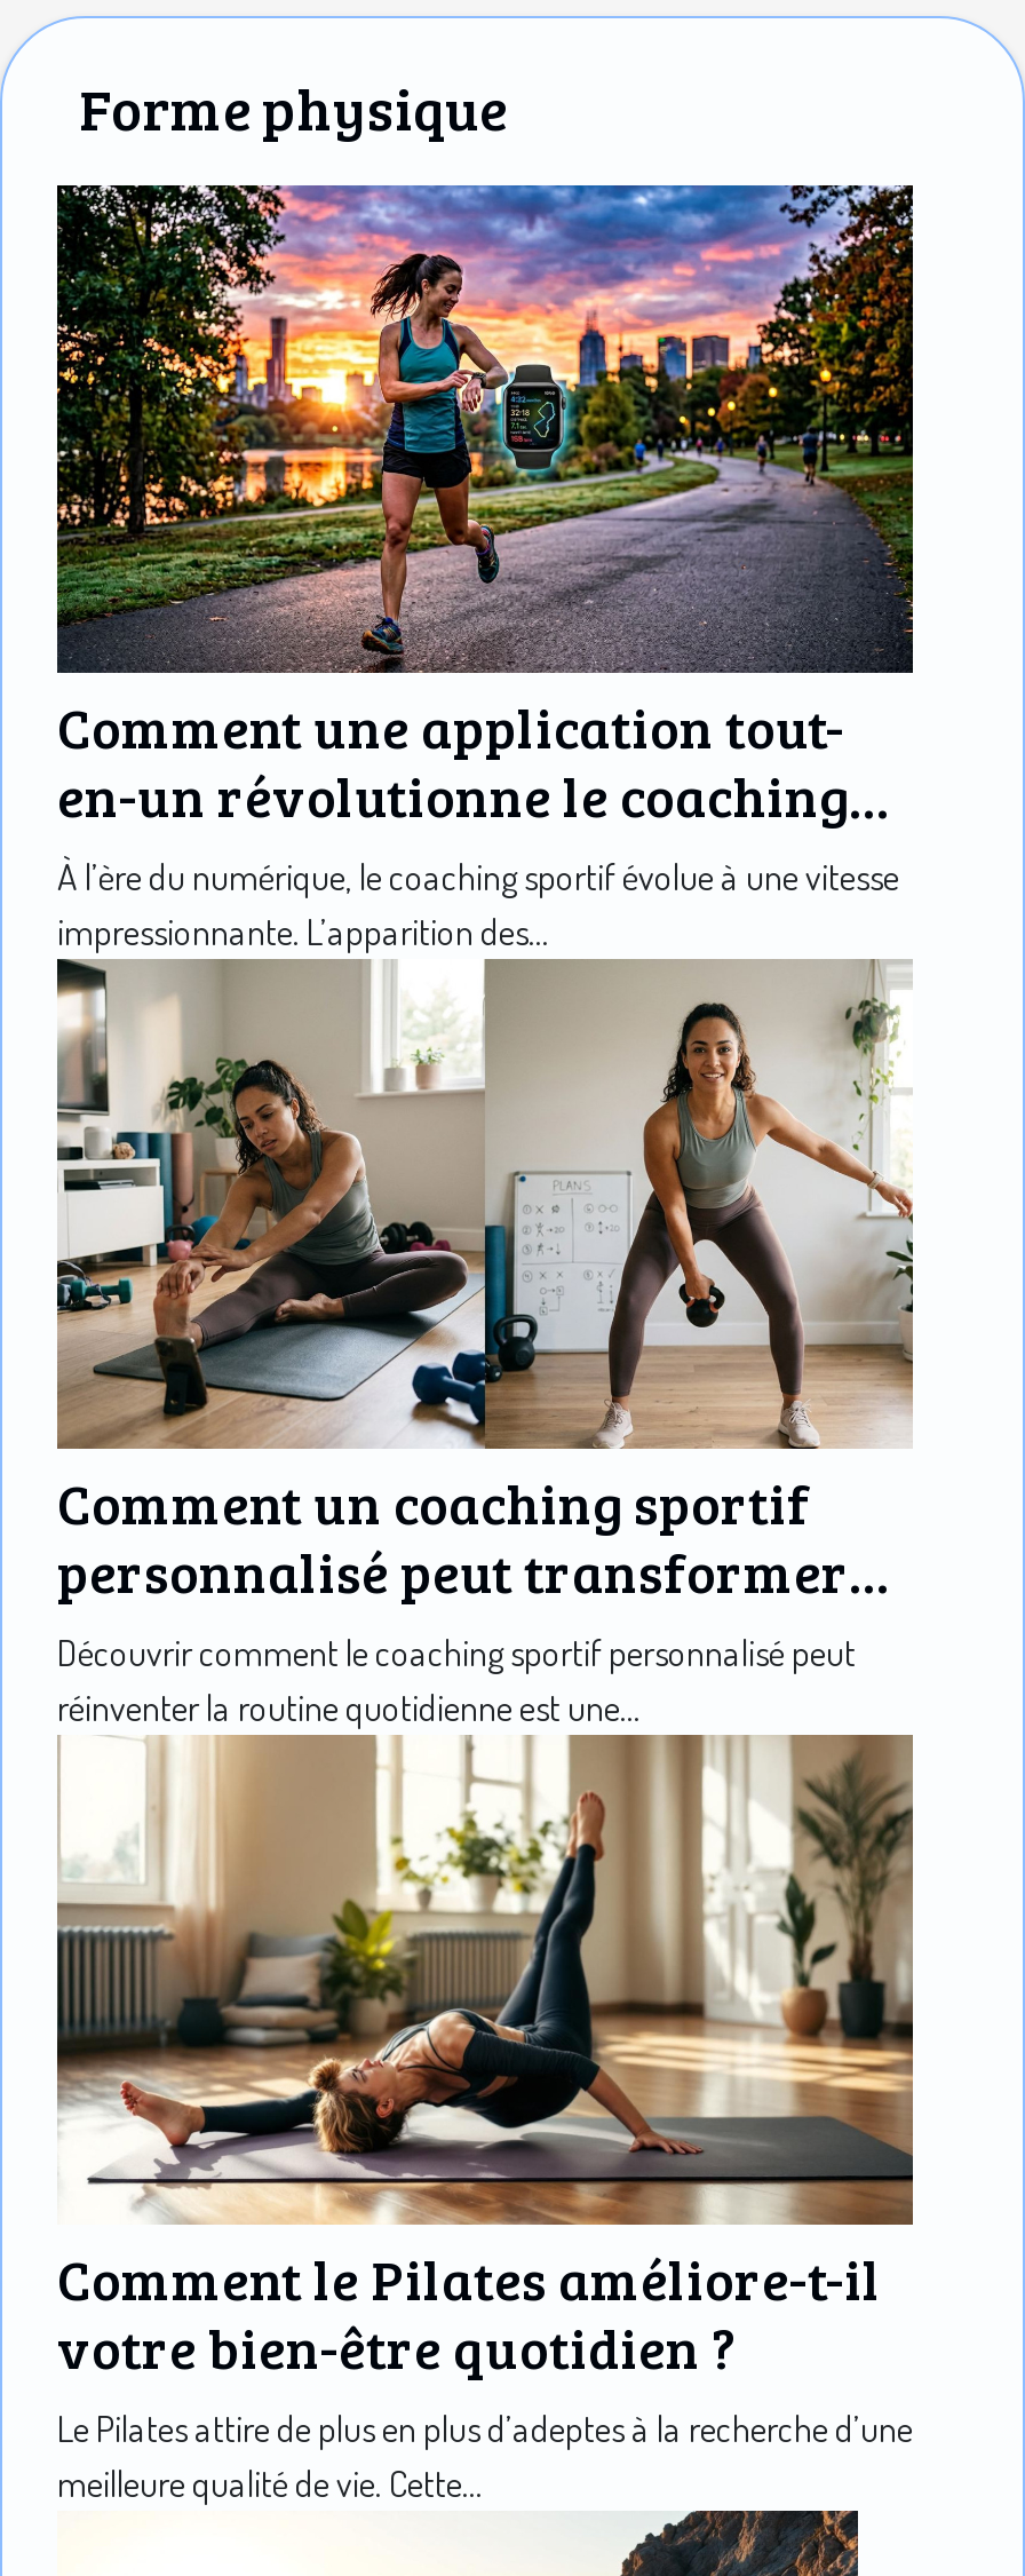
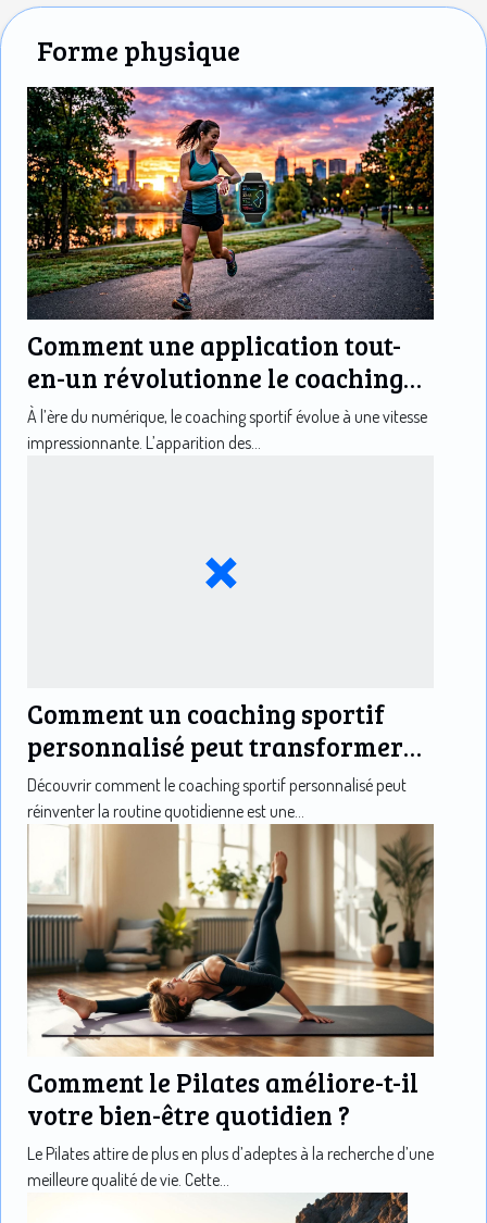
[55,958,915,1452] [image] -> none

